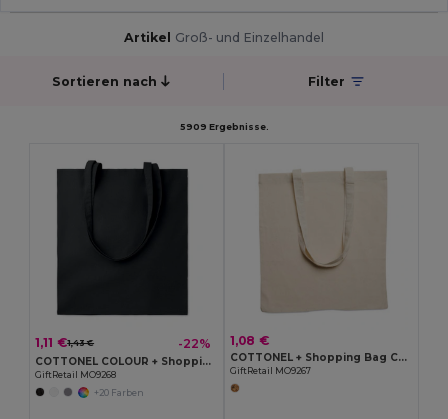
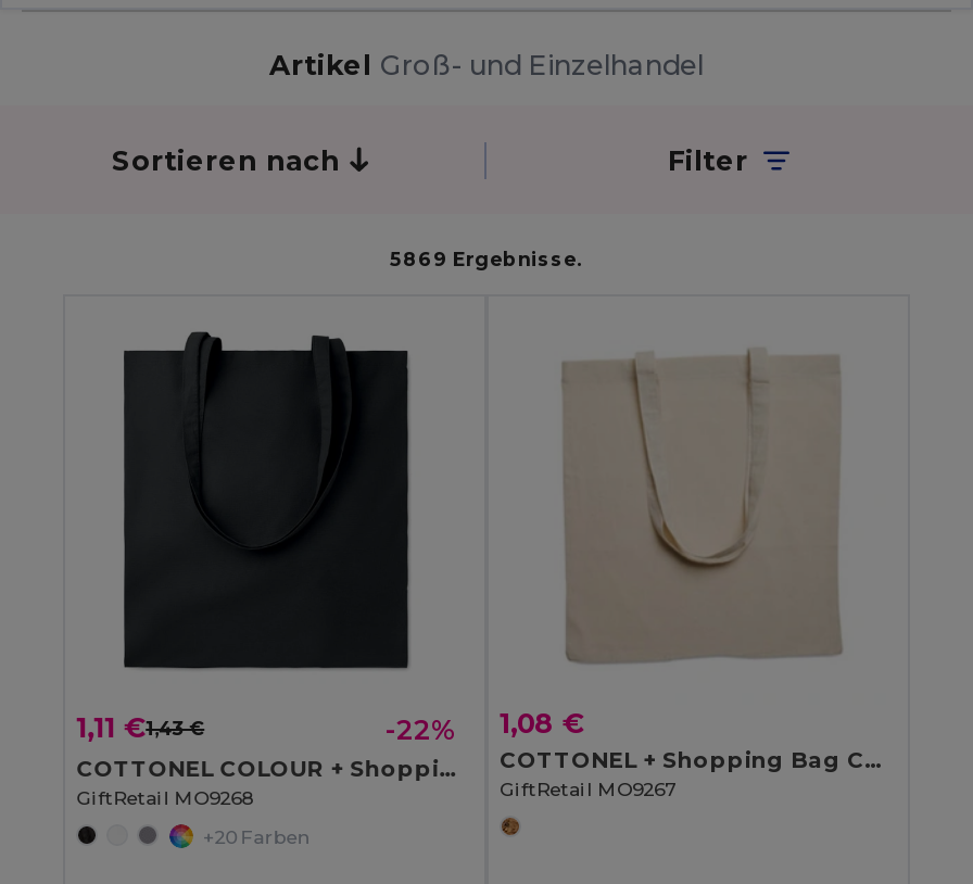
[179,122,268,132] 5909 Ergebnisse. -> [390,249,583,271] 5869 Ergebnisse.

